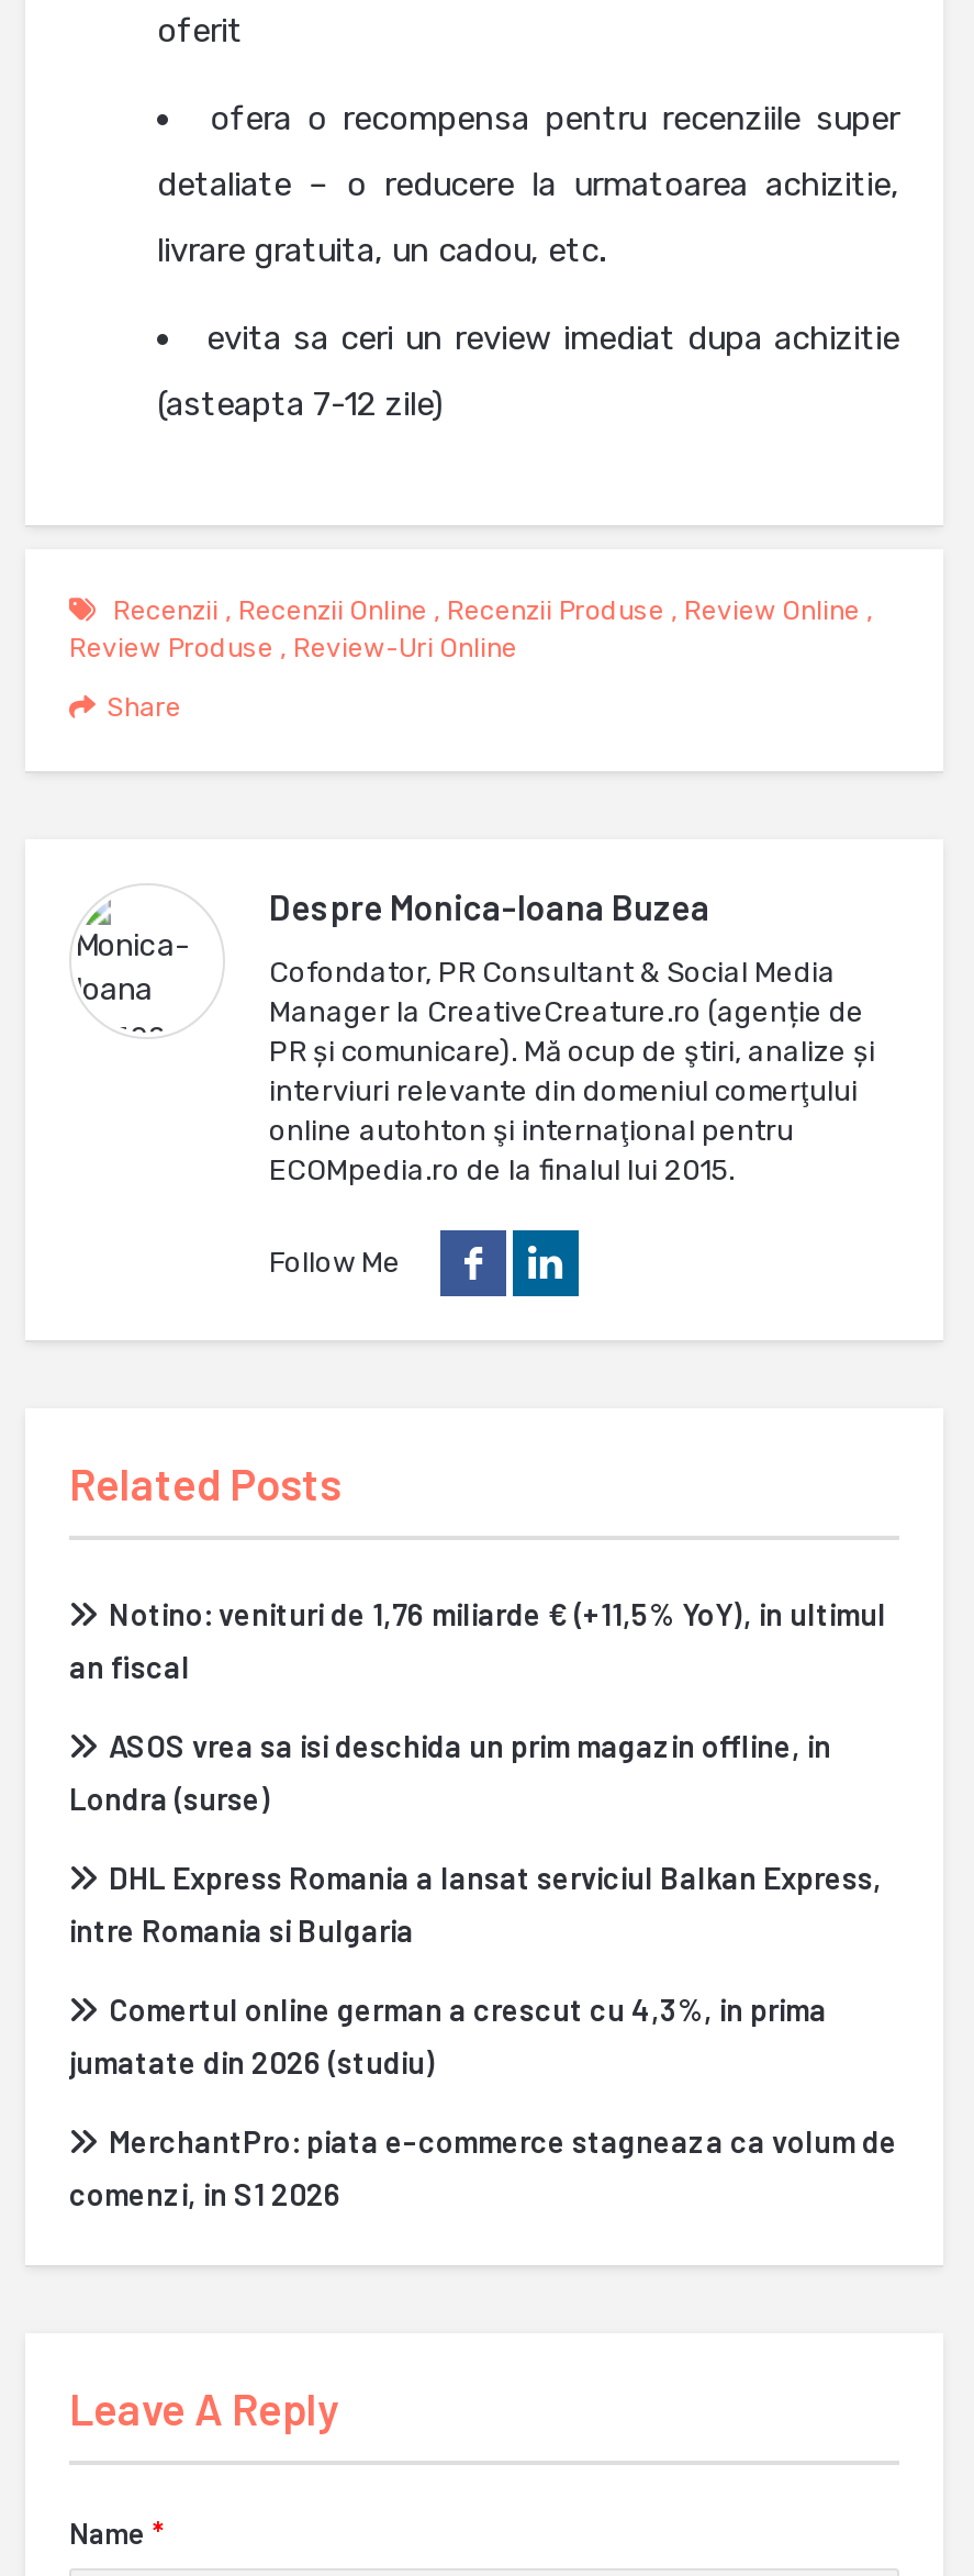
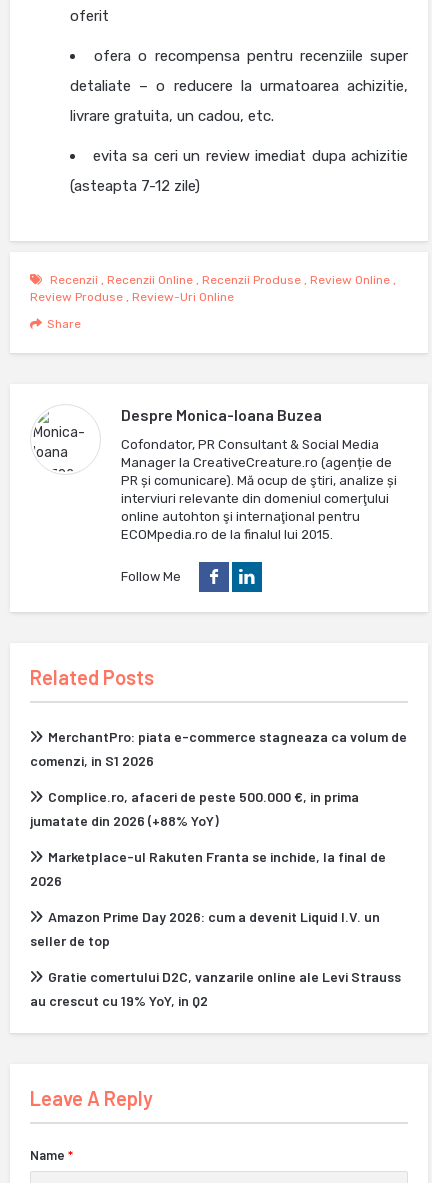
[69,1595,886,2081] Notino: venituri de 1,76 miliarde € (+11,5% YoY), in ultimul | an fiscal | ASOS vrea sa isi deschida un prim magazin offline, in | Londra (surse) | DHL Express Romania a lansat serviciul Balkan Express, | intre Romania si Bulgaria | Comertul online german a crescut cu 4,3%, in prima | jumatate din 2026 (studiu) -> none
moved [69,2123,897,2213] -> [30,728,407,769]: MerchantPro: piata e-commerce stagneaza ca volum de | comenzi, in S1 2026
none -> [30,788,401,1009] Complice.ro, afaceri de peste 500.000 €, in prima | jumatate din 2026 (+88% YoY) | Marketplace-ul Rakuten Franta se inchide, la final de | 2026 | Amazon Prime Day 2026: cum a devenit Liquid I.V. un | seller de top | Gratie comertului D2C, vanzarile online ale Levi Strauss | au crescut cu 19% YoY, in Q2

